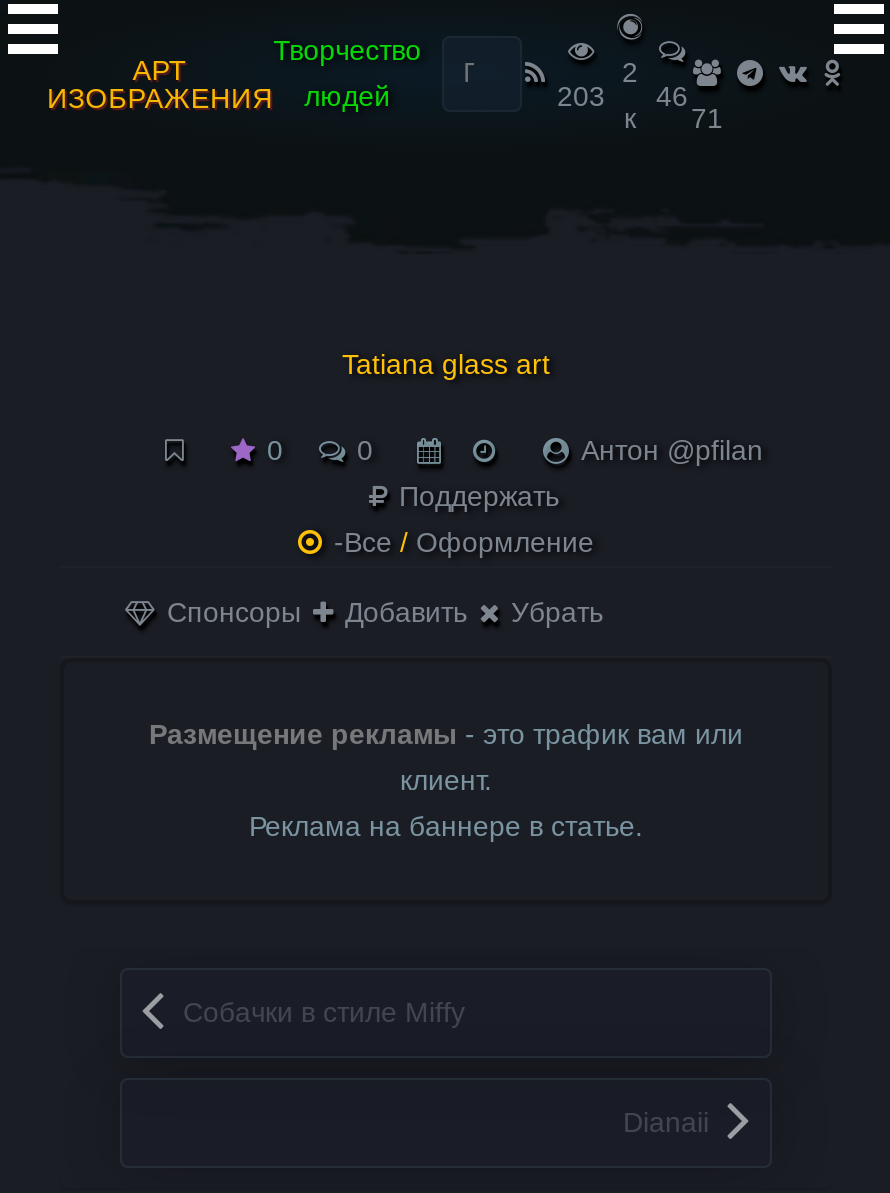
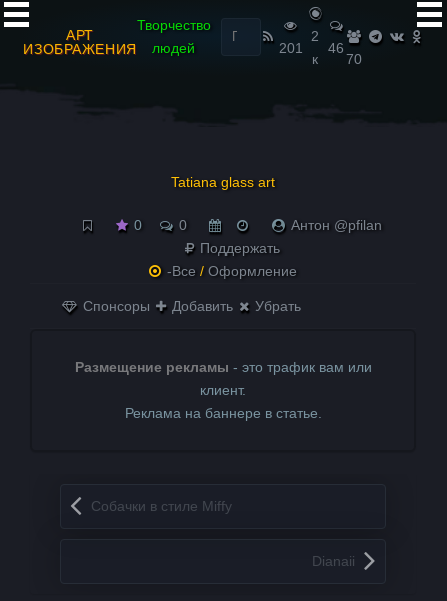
[557,79,688,111] 203 46 -> [278,39,344,55] 201 46
[624,102,723,134] к 71 -> [312,51,361,67] к 70

